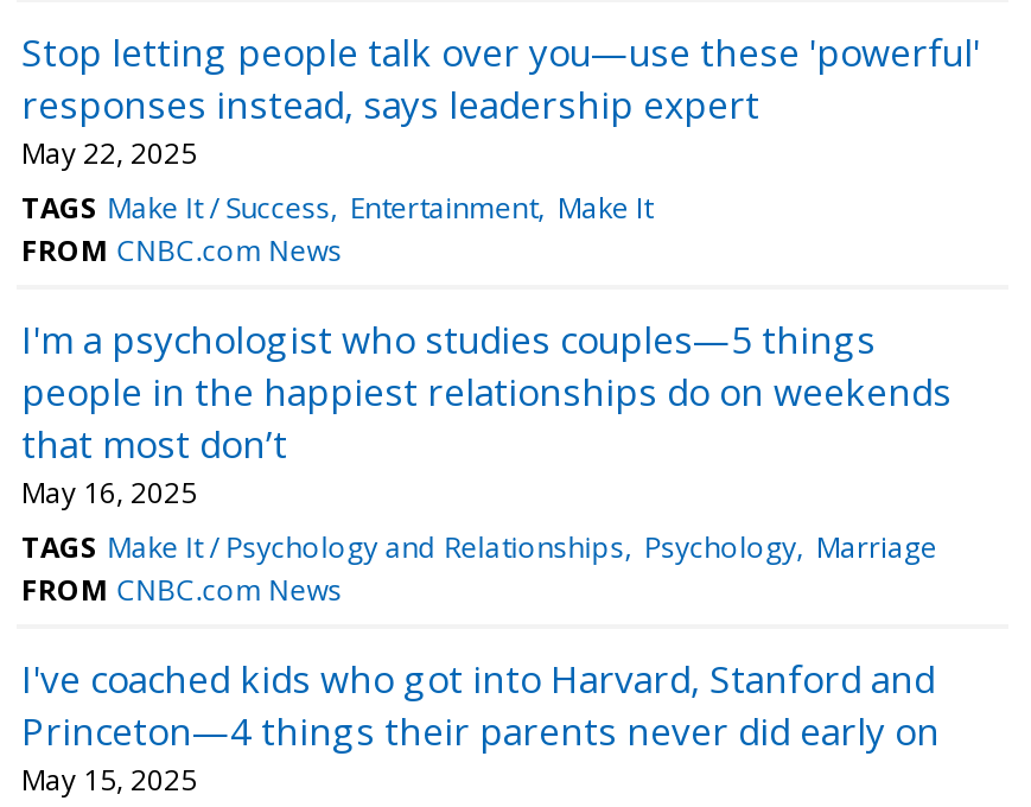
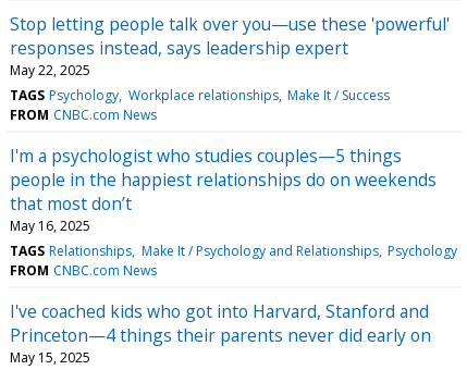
[21,187,652,227] TAGS Make It / Success Entertainment Make It -> [10,86,390,104] TAGS Psychology Workplace relationships Make It / Success
[21,526,937,567] TAGS Make It / Psychology and Relationships Psychology Marriage -> [10,241,457,260] TAGS Relationships Make It / Psychology and Relationships Psychology

